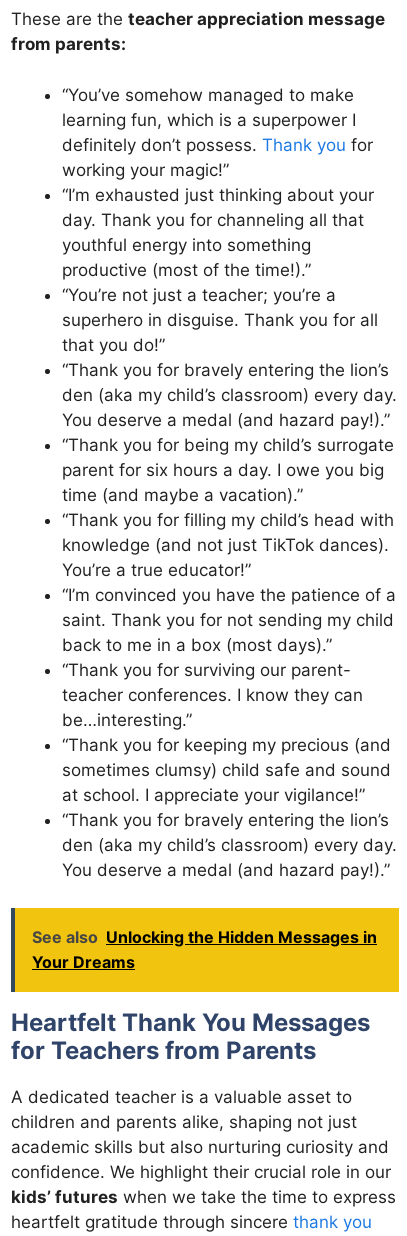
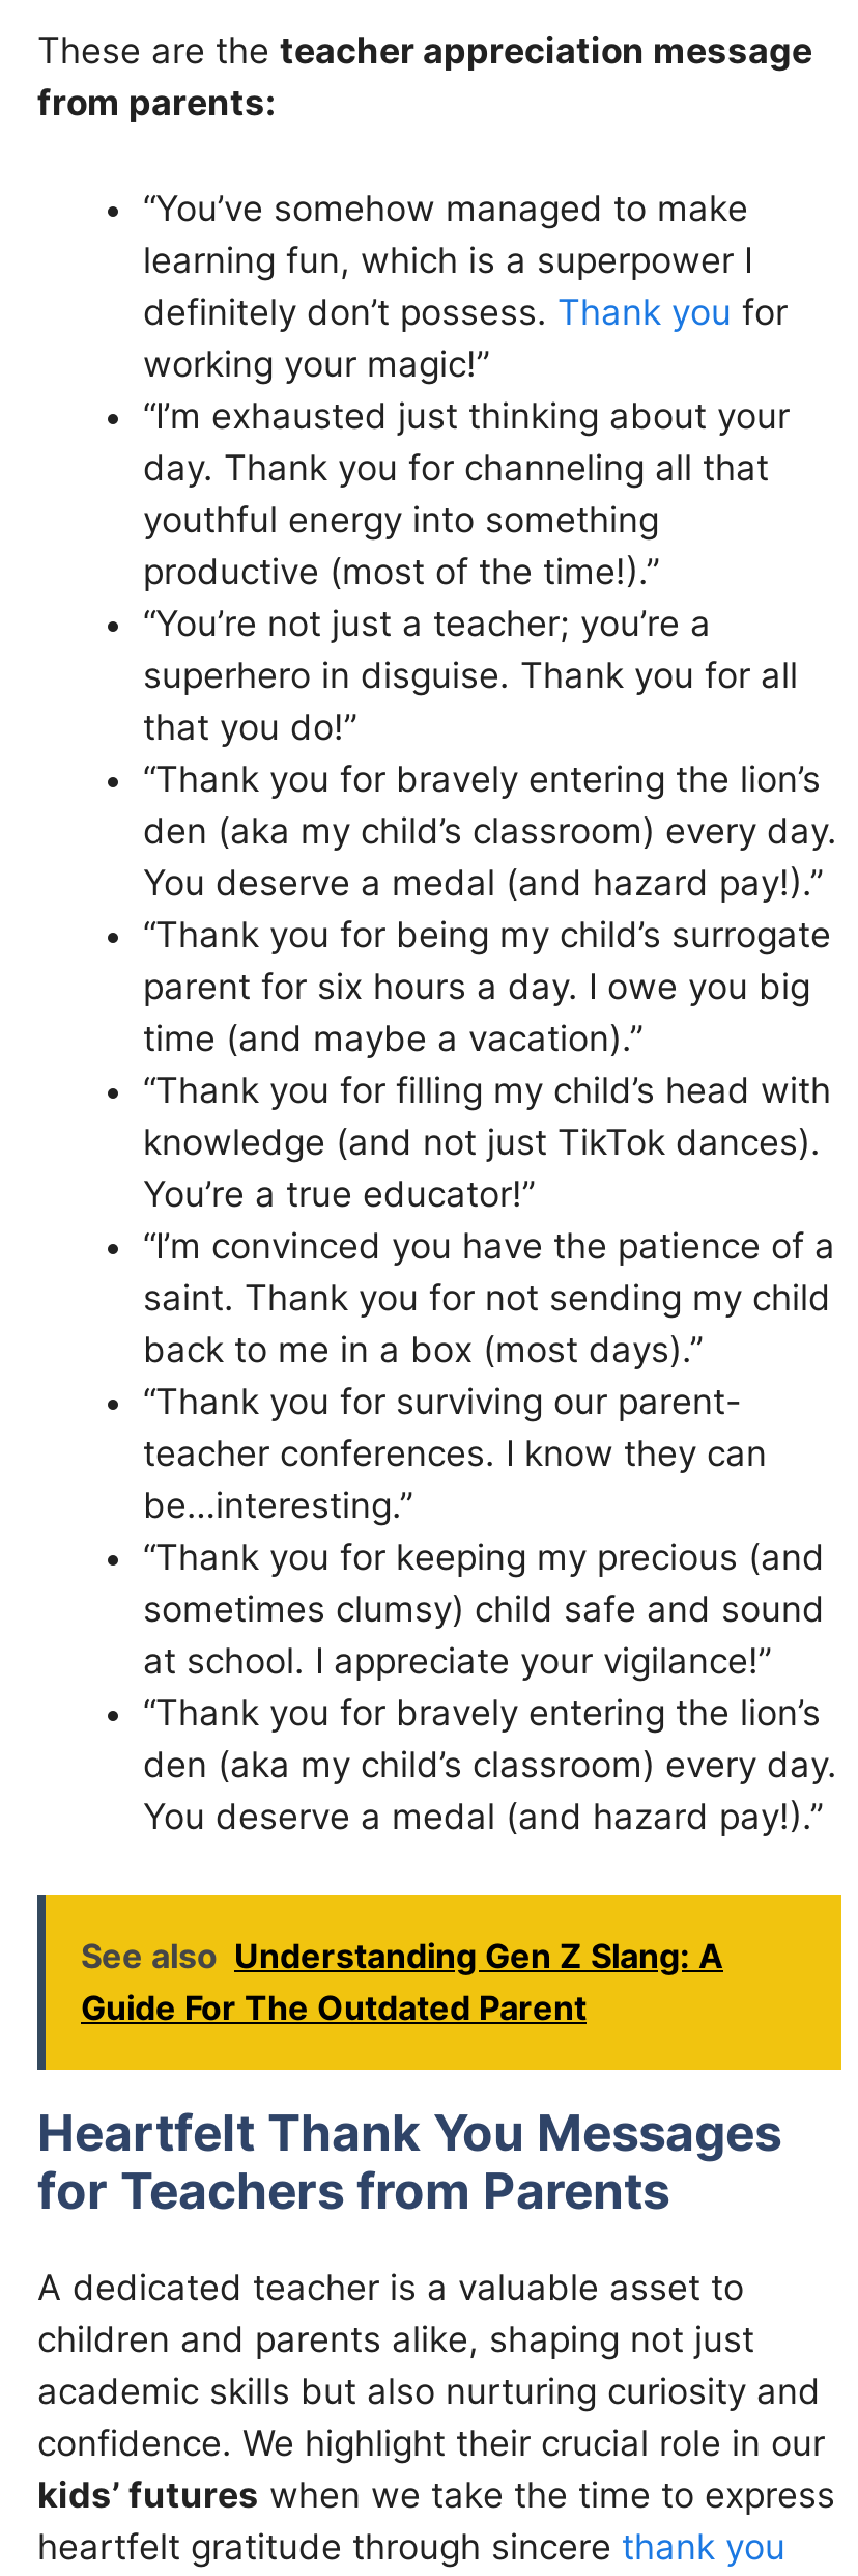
[32,927,377,972] See also Unlocking the Hidden Messages in | Your Dreams -> [81,1935,723,2029] See also Understanding Gen Z Slang: A | Guide For The Outdated Parent

